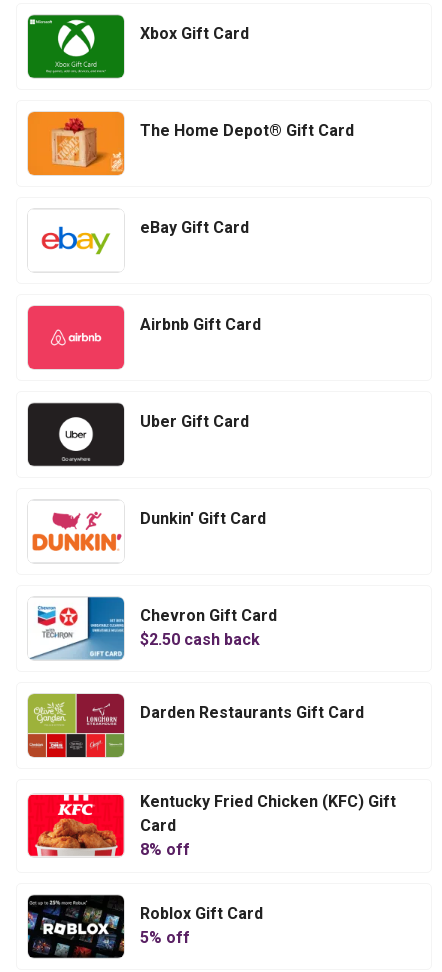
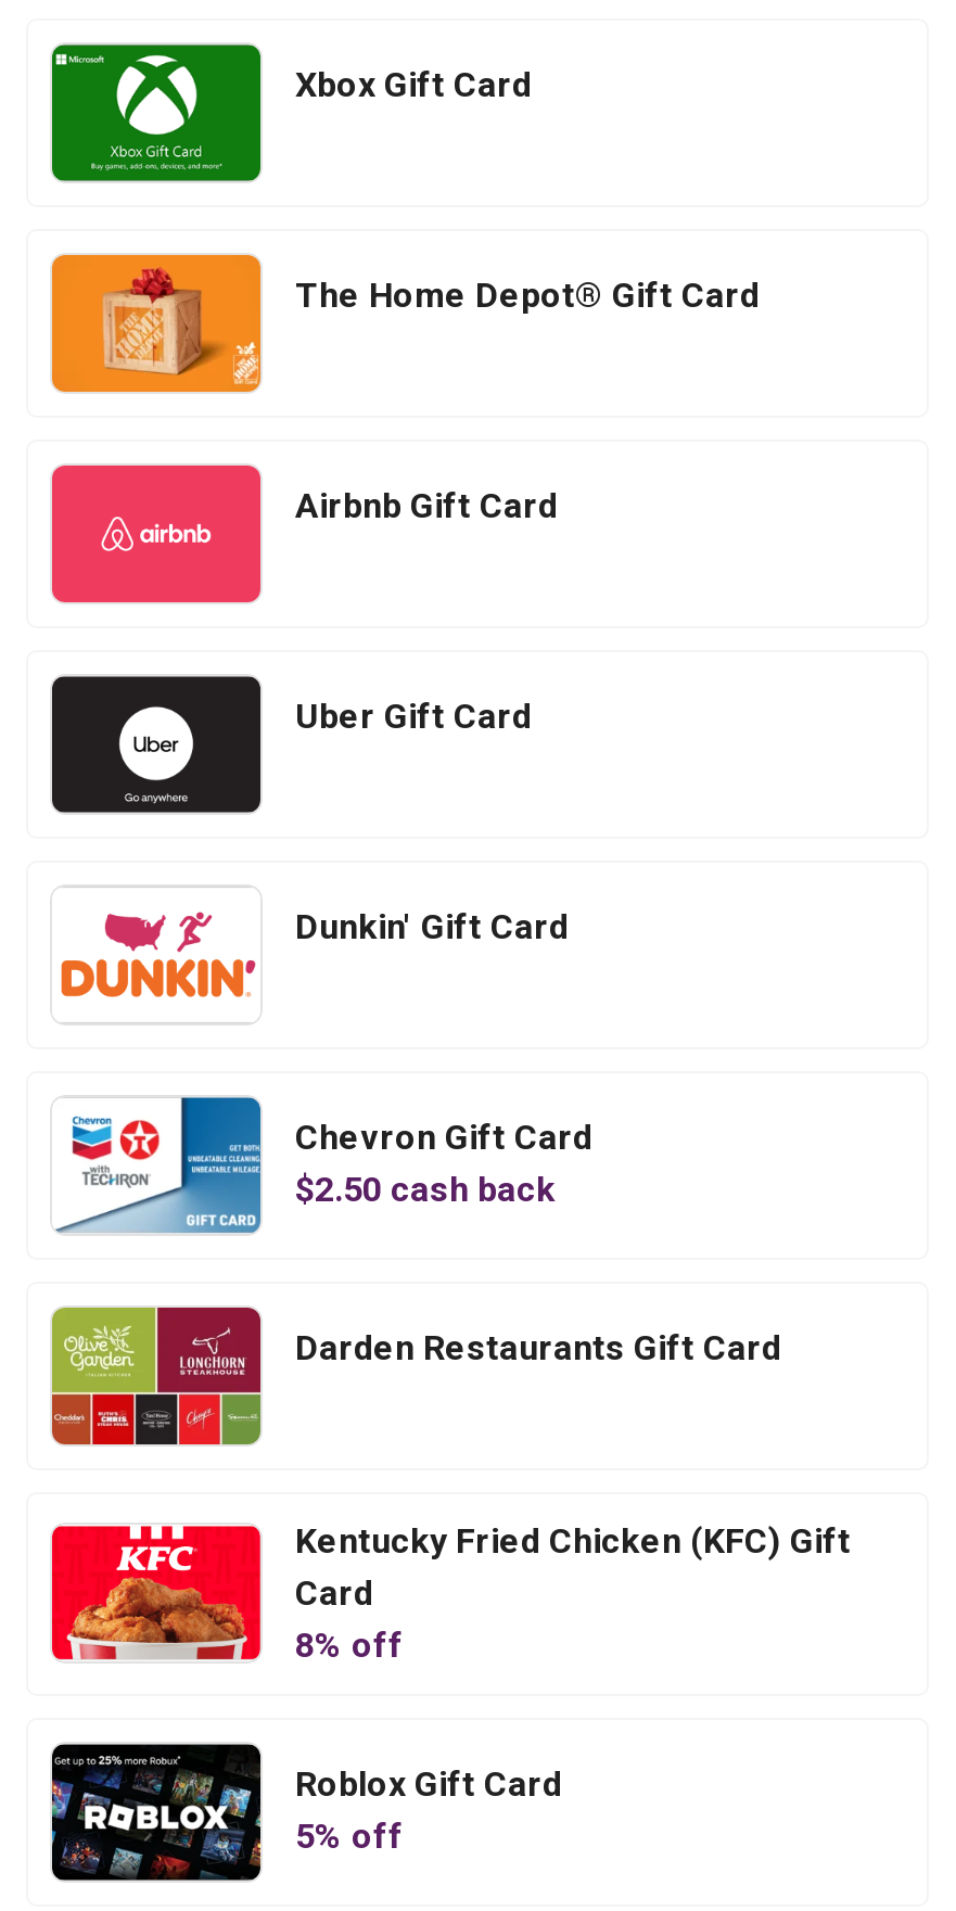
[28,209,249,272] [image] | eBay Gift Card -> none

